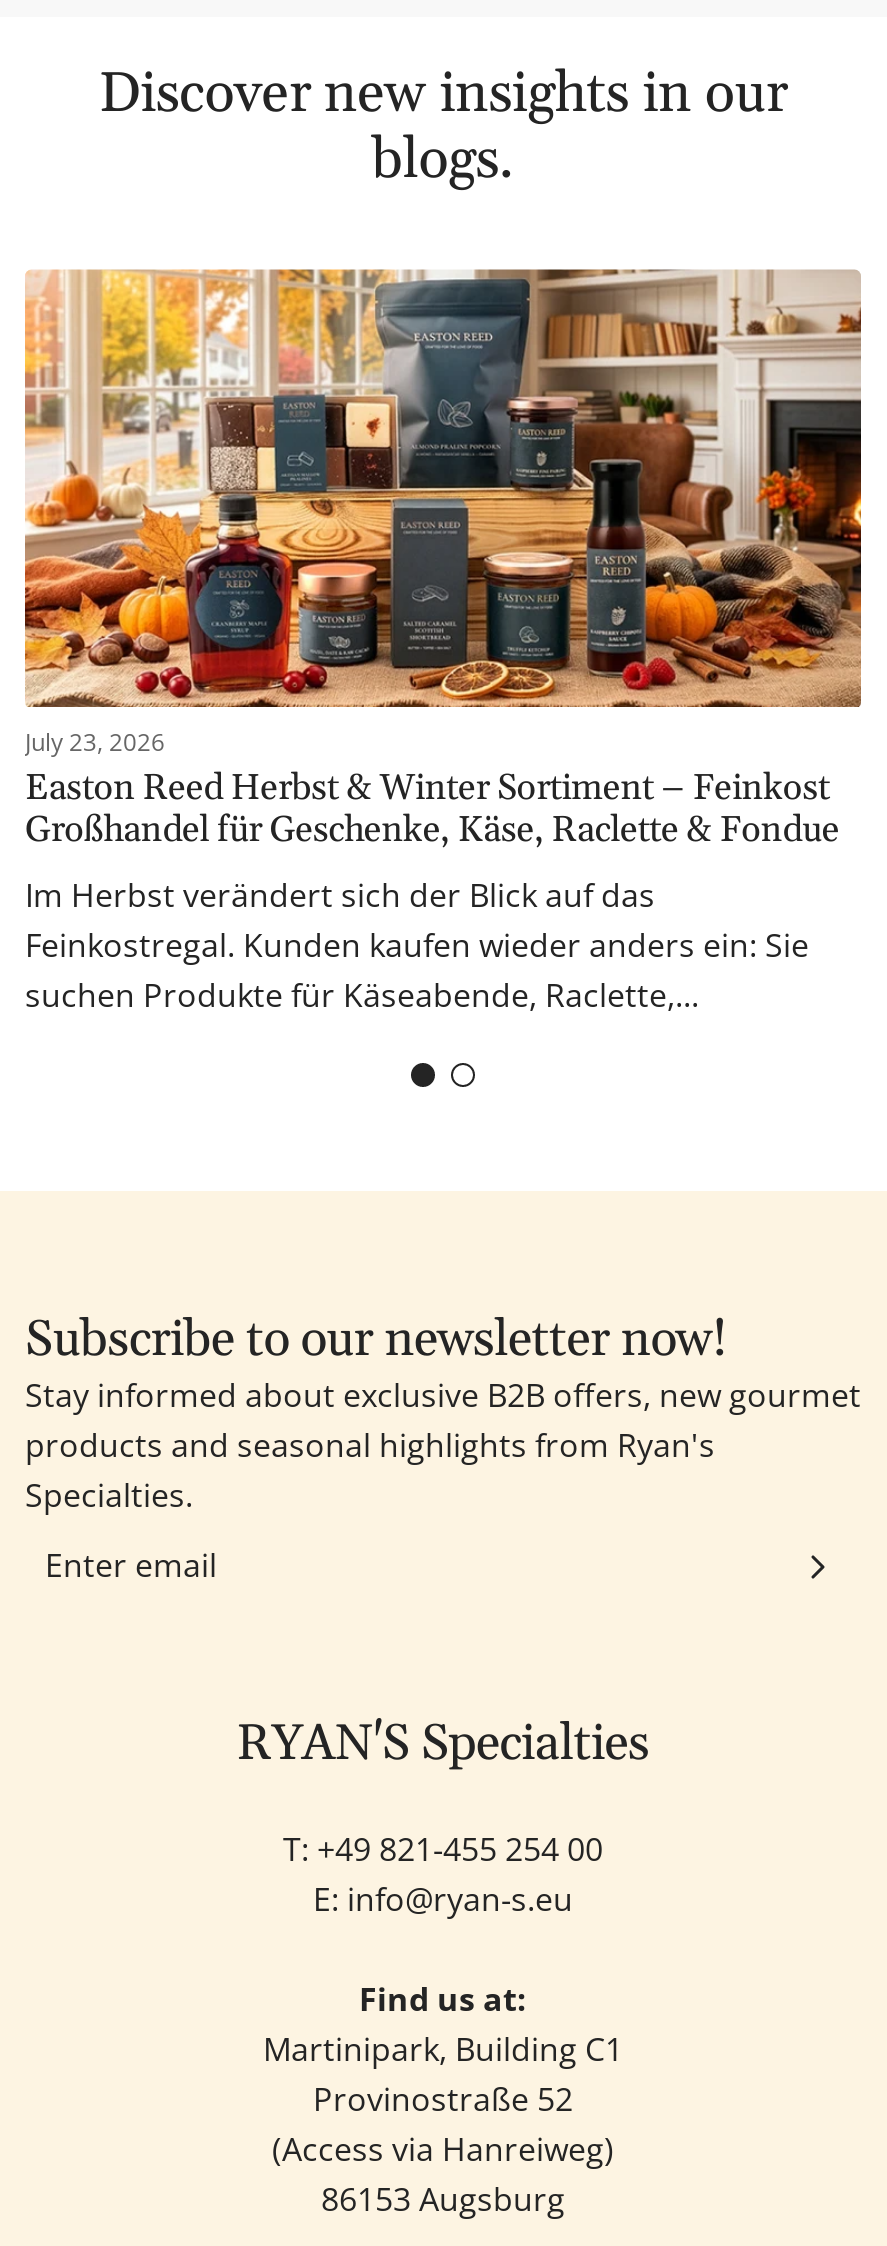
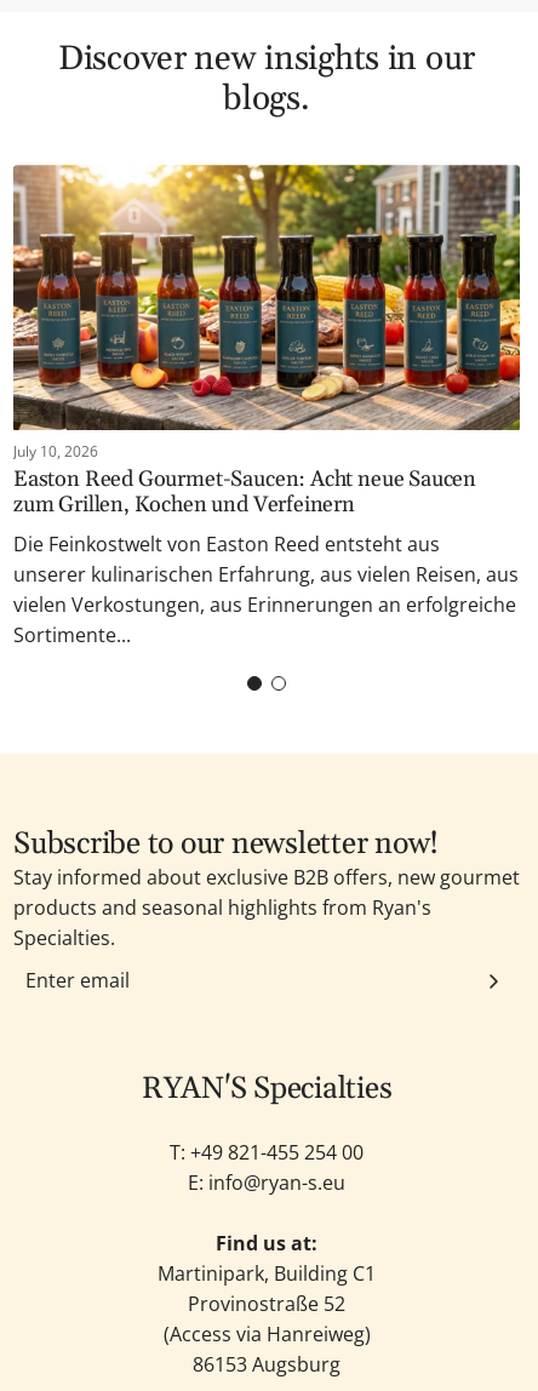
[23,267,863,1017] [image] | July 23, 2026 | Easton Reed Herbst & Winter Sortiment – Feinkost | Großhandel für Geschenke, Käse, Raclette & Fondue | Im Herbst verändert sich der Blick auf das | Feinkostregal. Kunden kaufen wieder anders ein: Sie | suchen Produkte für Käseabende, Raclette,... -> [12,164,521,648] [image] | July 10, 2026 | Easton Reed Gourmet-Saucen: Acht neue Saucen | zum Grillen, Kochen und Verfeinern | Die Feinkostwelt von Easton Reed entsteht aus | unserer kulinarischen Erfahrung, aus vielen Reisen, aus | vielen Verkostungen, aus Erinnerungen an erfolgreiche | Sortimente...

